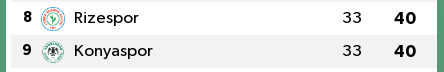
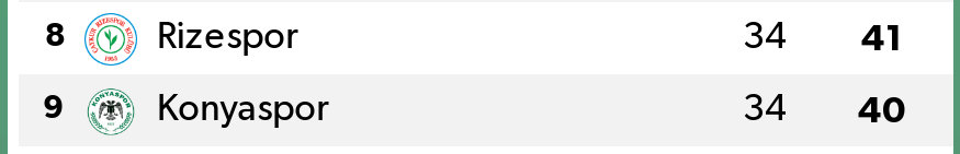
[341,10,361,27] 33 -> [743,20,789,57] 34
[393,10,415,27] 40 -> [861,20,903,57] 41
[341,43,415,60] 33 40 -> [743,92,906,129] 34 40

